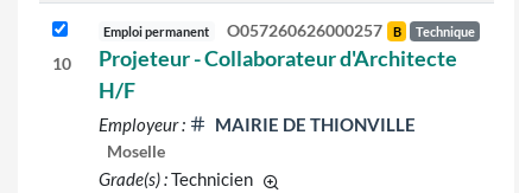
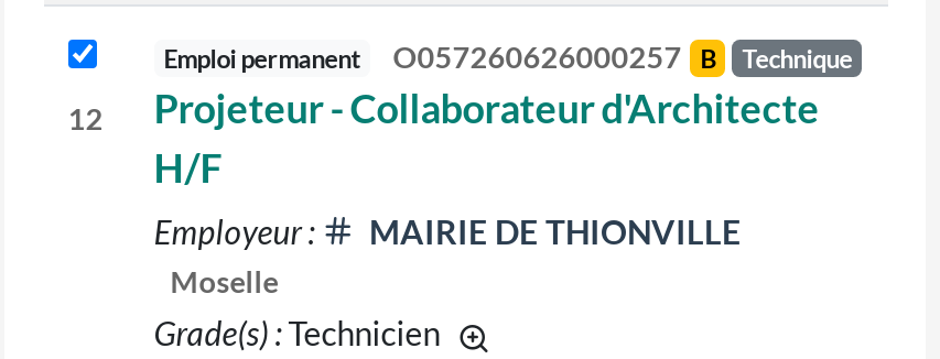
[52,45,457,73] 10 Projeteur - Collaborateur d'Architecte -> [68,84,819,135] 12 Projeteur - Collaborateur d'Architecte

